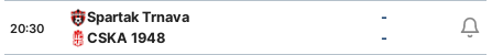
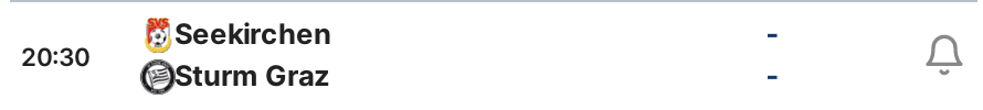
[86,9,189,25] Spartak Trnava -> [175,18,331,51] Seekirchen
[86,30,165,46] CSKA 1948 -> [175,59,329,92] Sturm Graz

